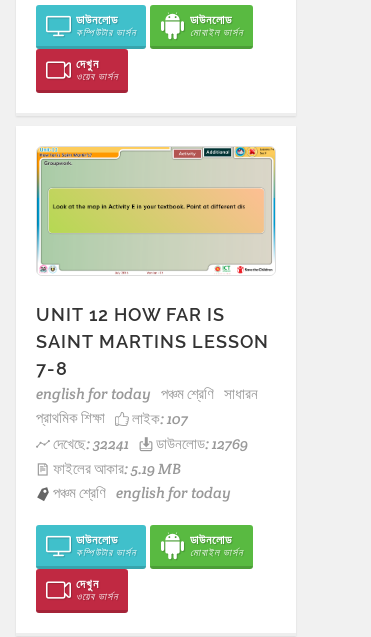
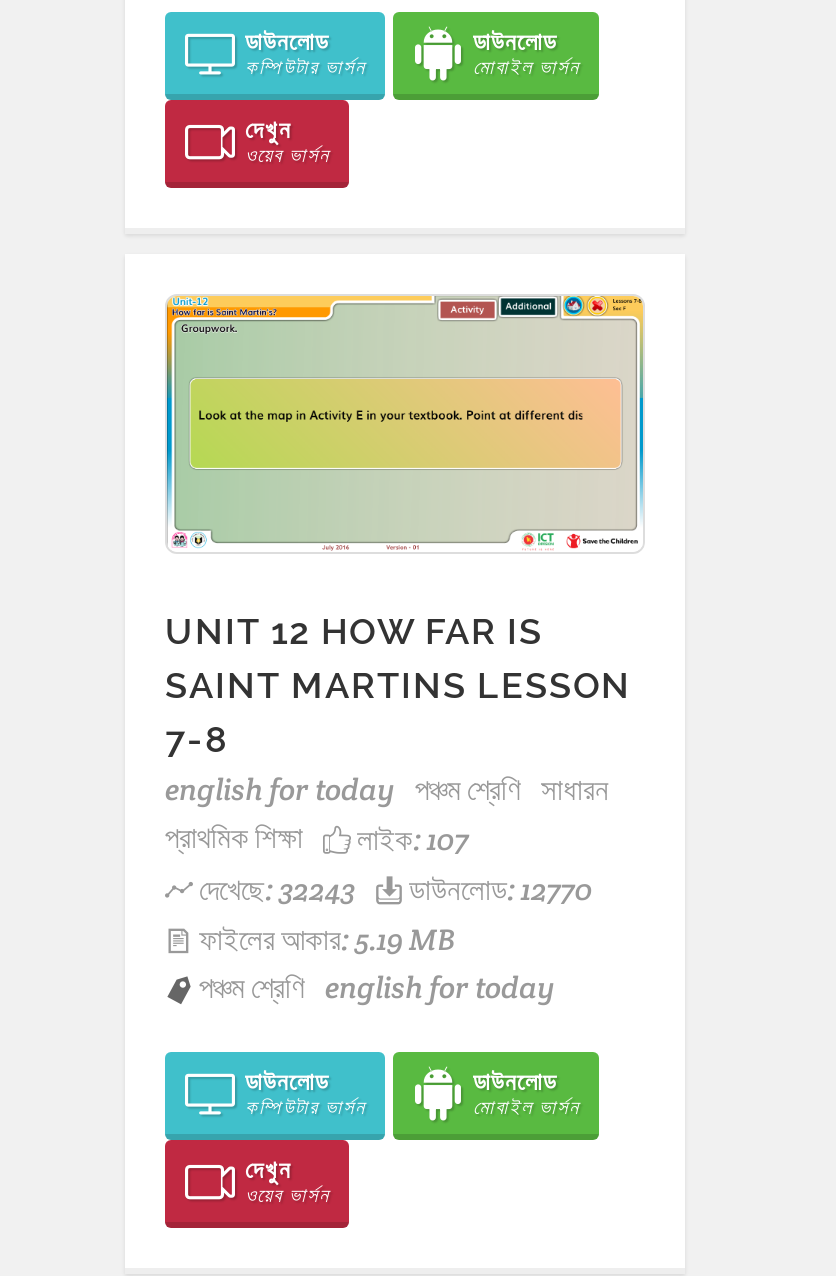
[53,434,129,453] দেখেছে: 32241 -> [199,870,355,908] দেখেছে: 32243
[156,434,248,453] ডাউনলোড: 12769 -> [409,870,593,908] ডাউনলোড: 12770

